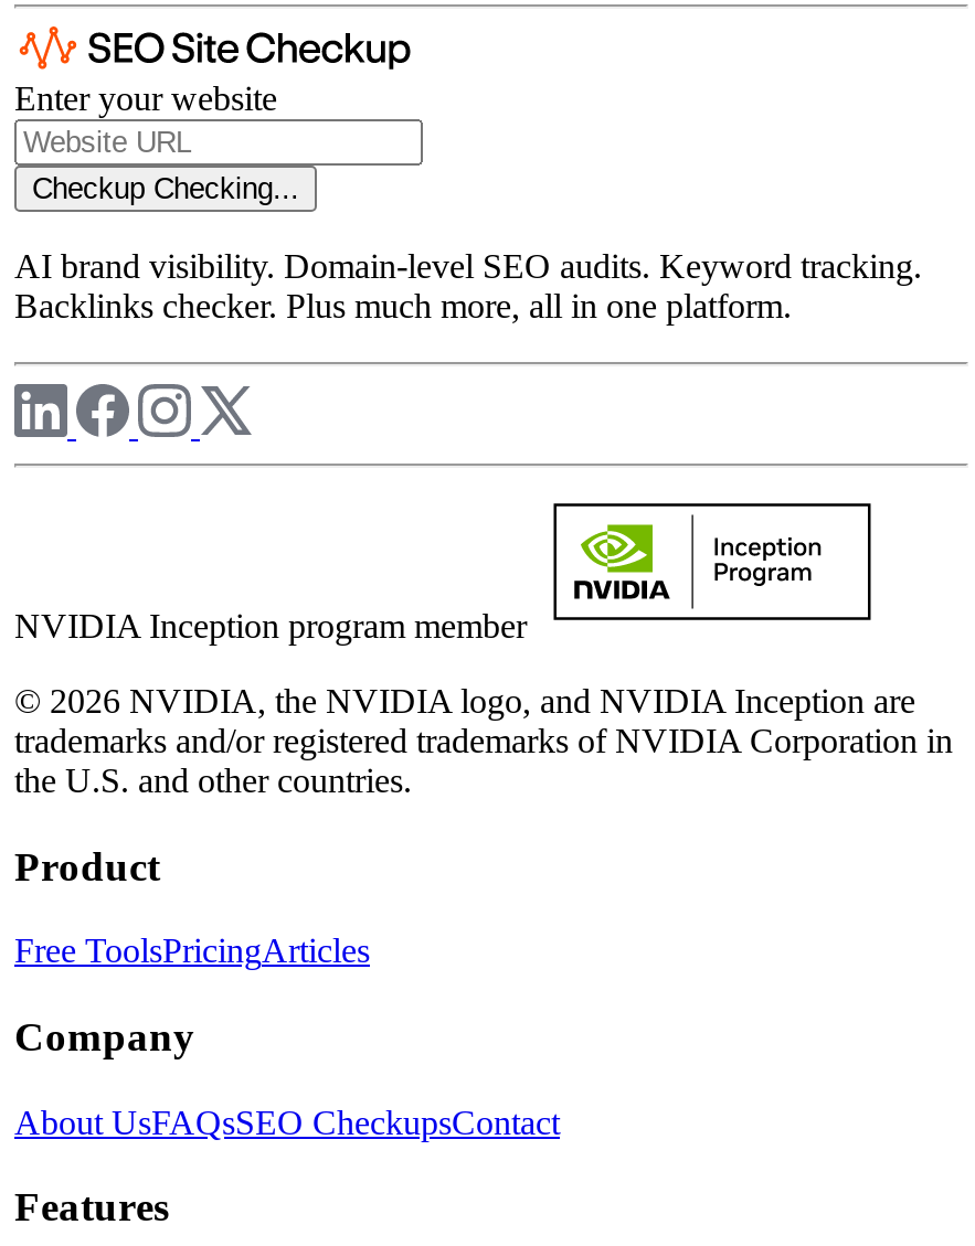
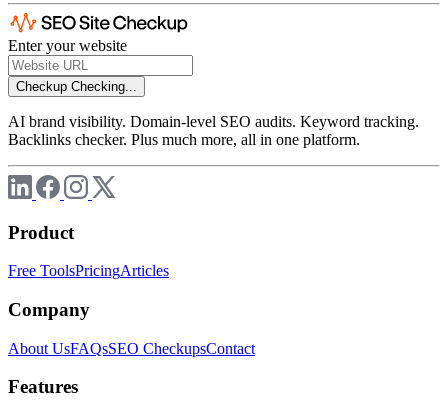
[14,501,953,799] [image] | NVIDIA Inception program member | © 2026 NVIDIA, the NVIDIA logo, and NVIDIA Inception are | trademarks and/or registered trademarks of NVIDIA Corporation in | the U.S. and other countries. -> none

